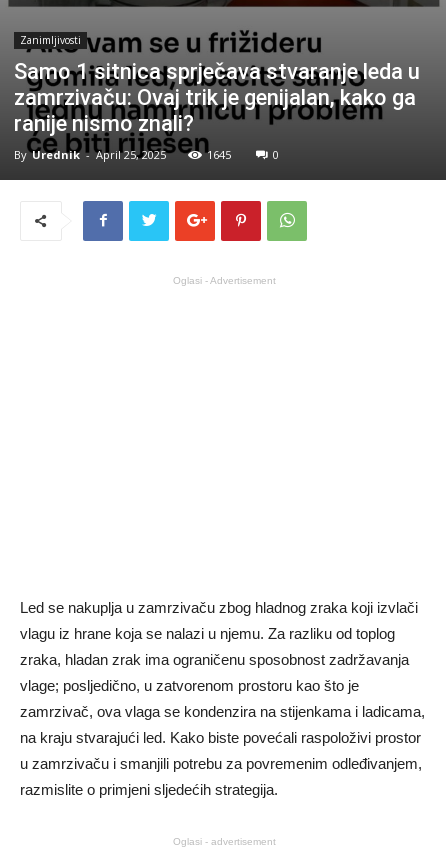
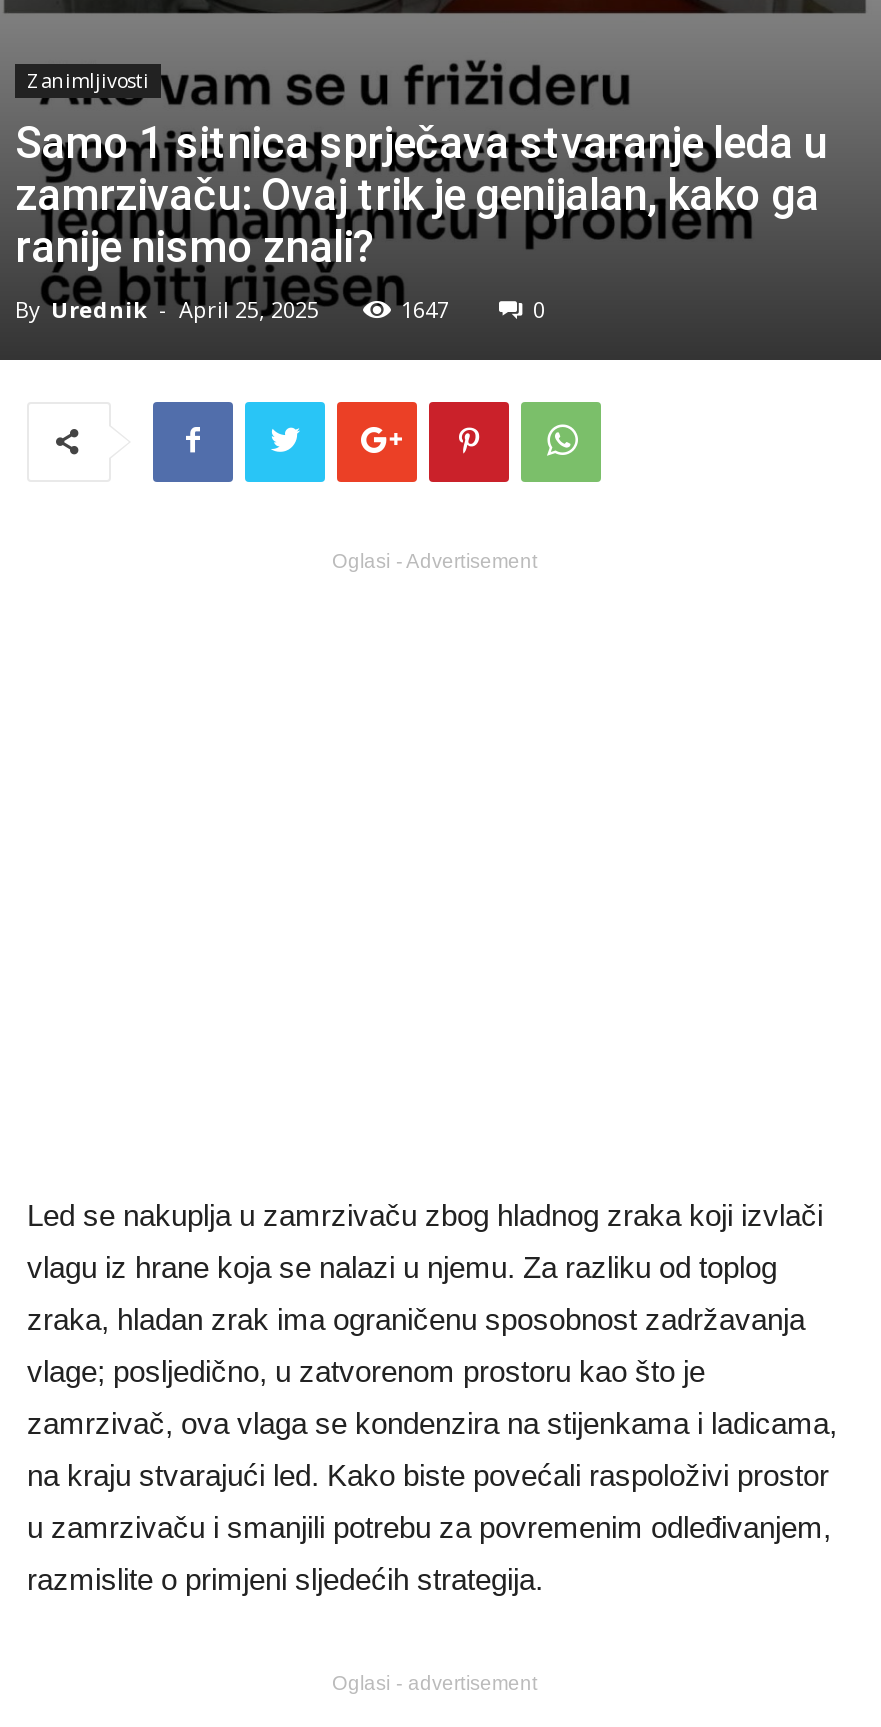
[207,147,231,162] 1645 -> [401,293,449,323] 1647

